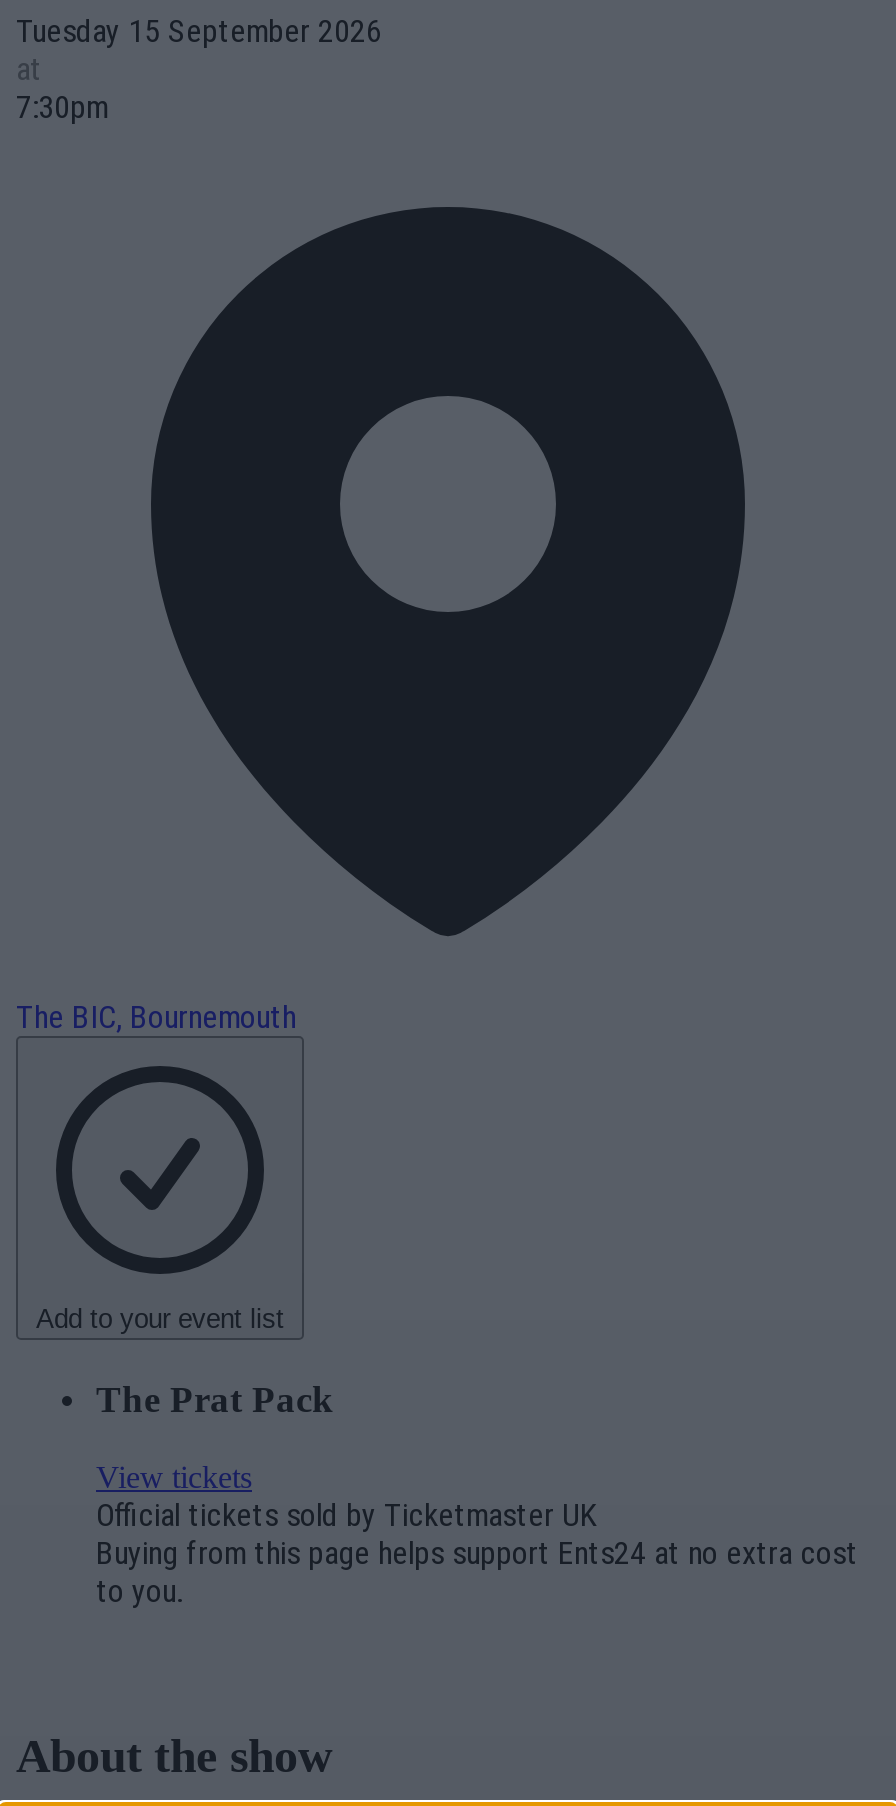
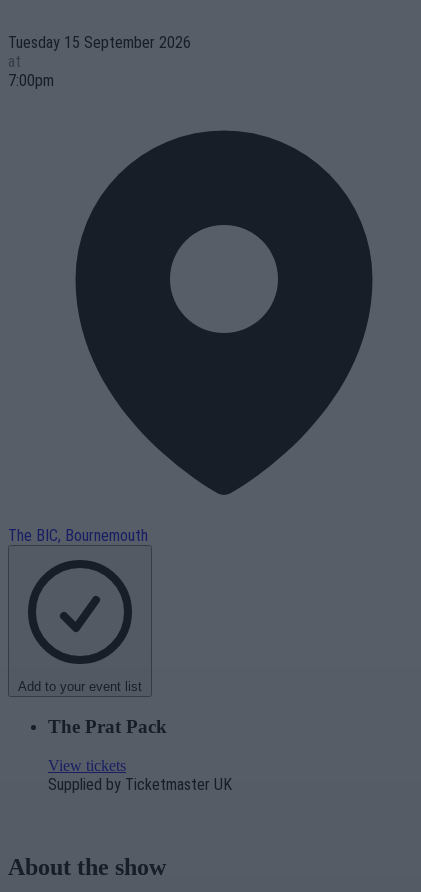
[16,88,108,126] 7:30pm -> [8,71,54,90] 7:00pm
[96,1496,858,1610] Official tickets sold by Ticketmaster UK | Buying from this page helps support Ents24 at no extra cost | to you. -> [48,775,232,794] Supplied by Ticketmaster UK

